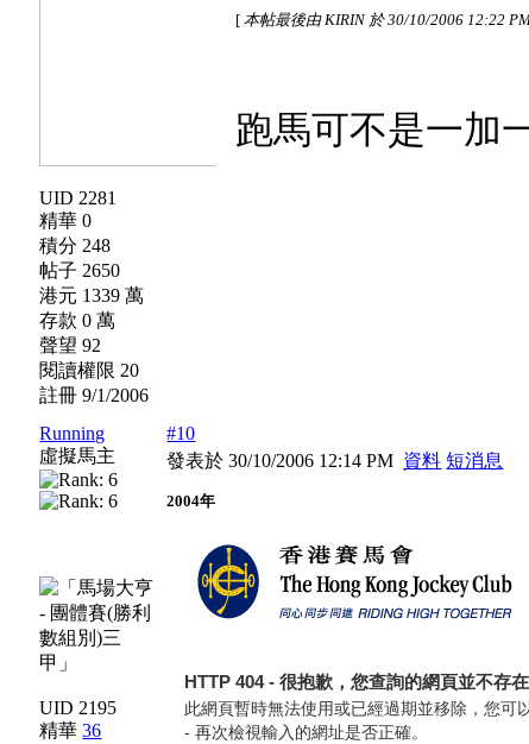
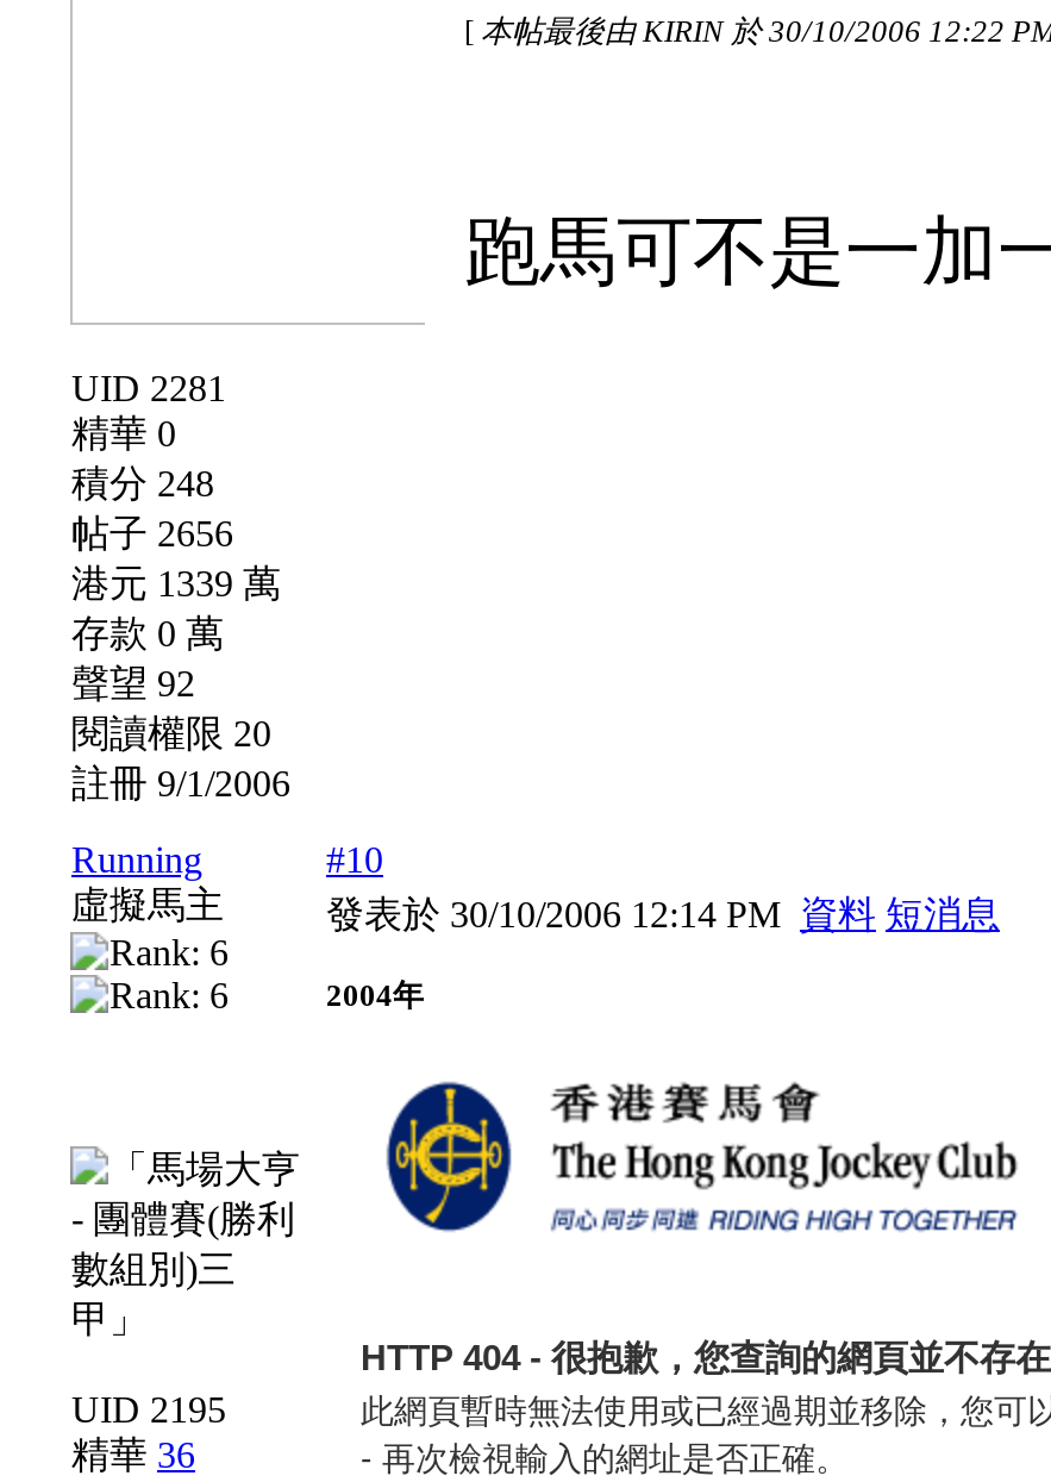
[40,260,121,280] 帖子 2650 -> [71,513,233,554] 帖子 2656

